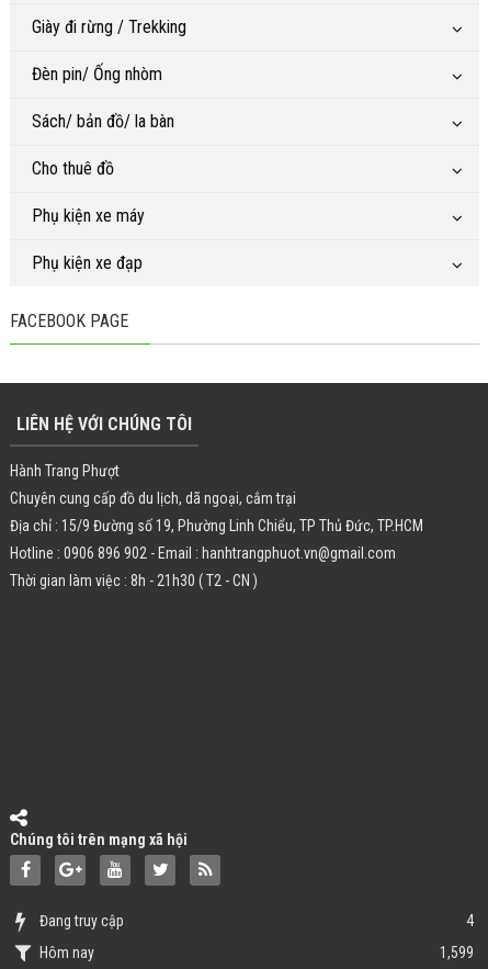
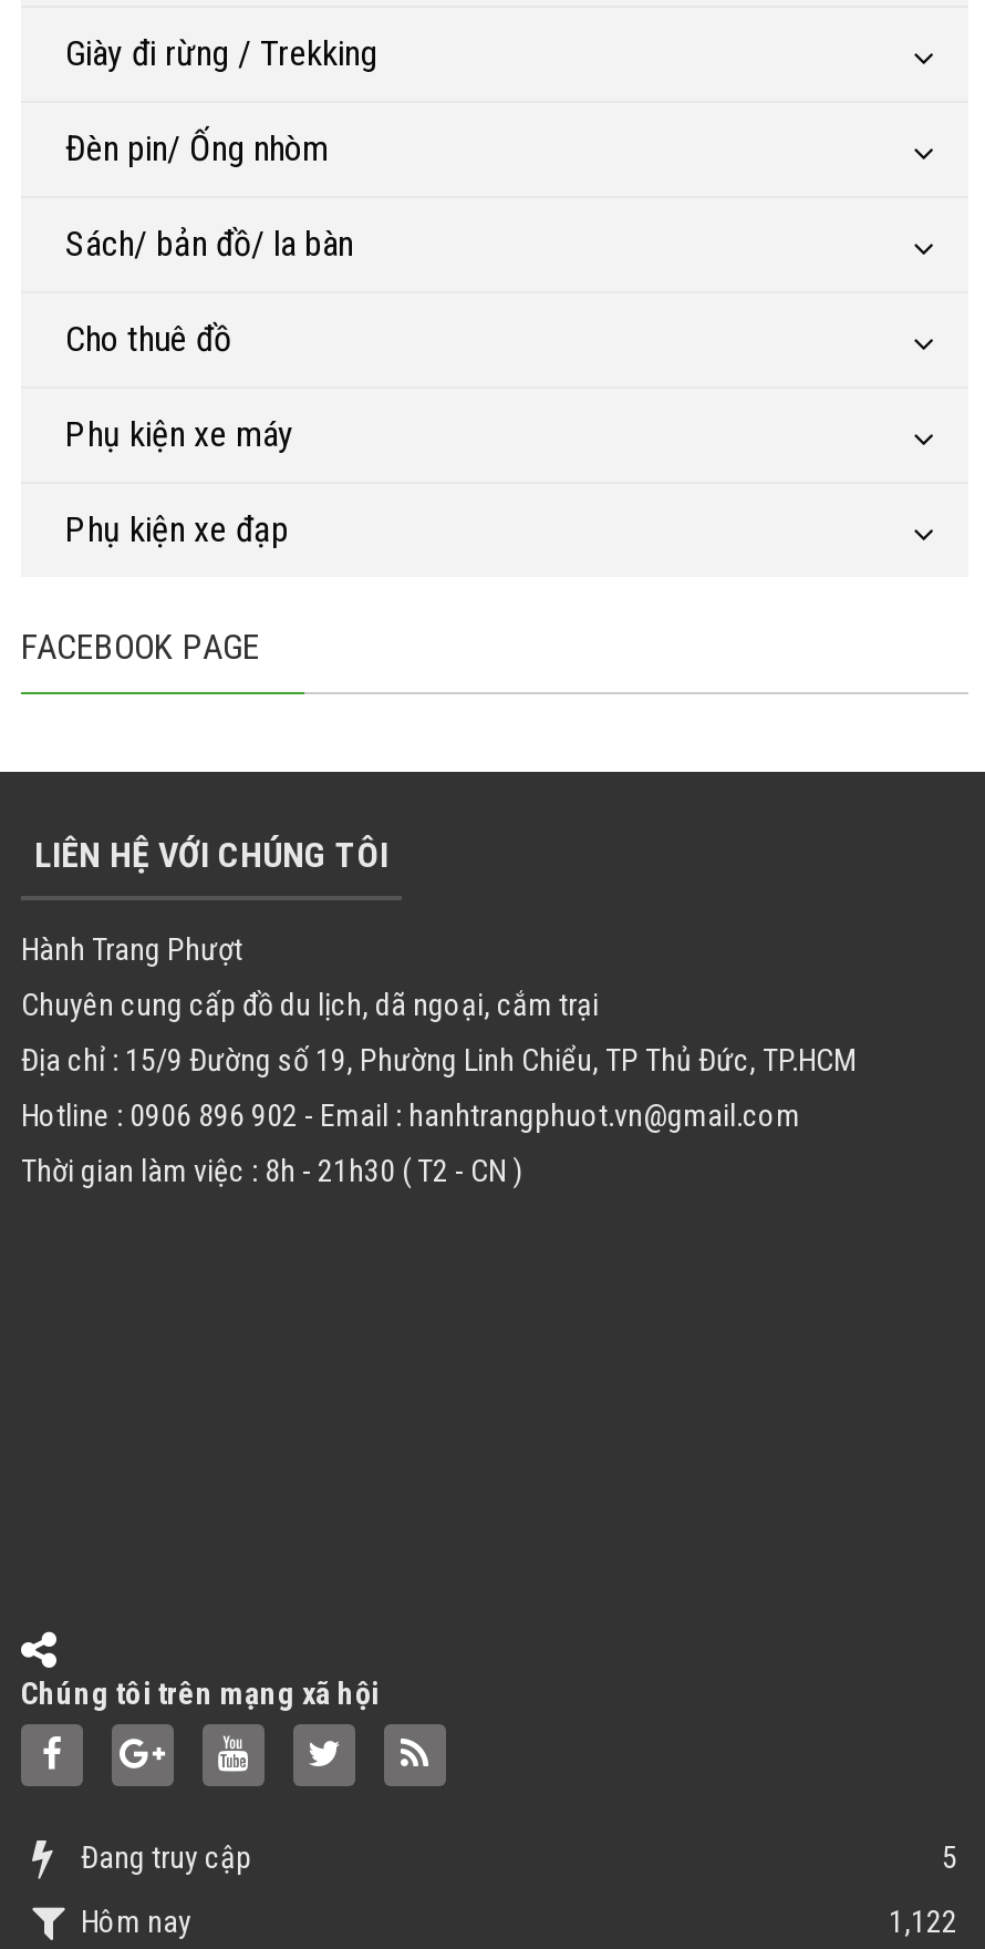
[466,912,474,929] 4 -> [942,1839,957,1875] 5
[440,944,474,961] 1,599 -> [889,1903,957,1939] 1,122

